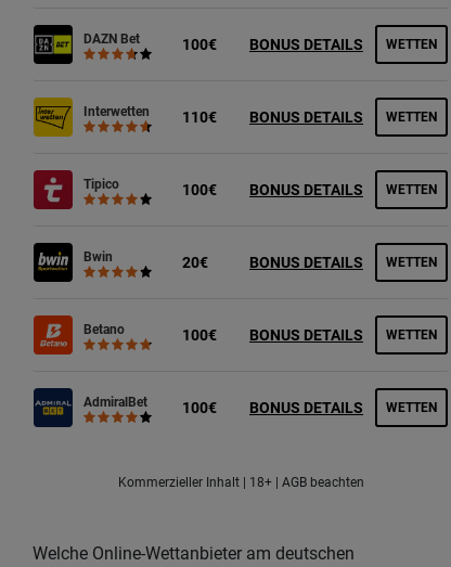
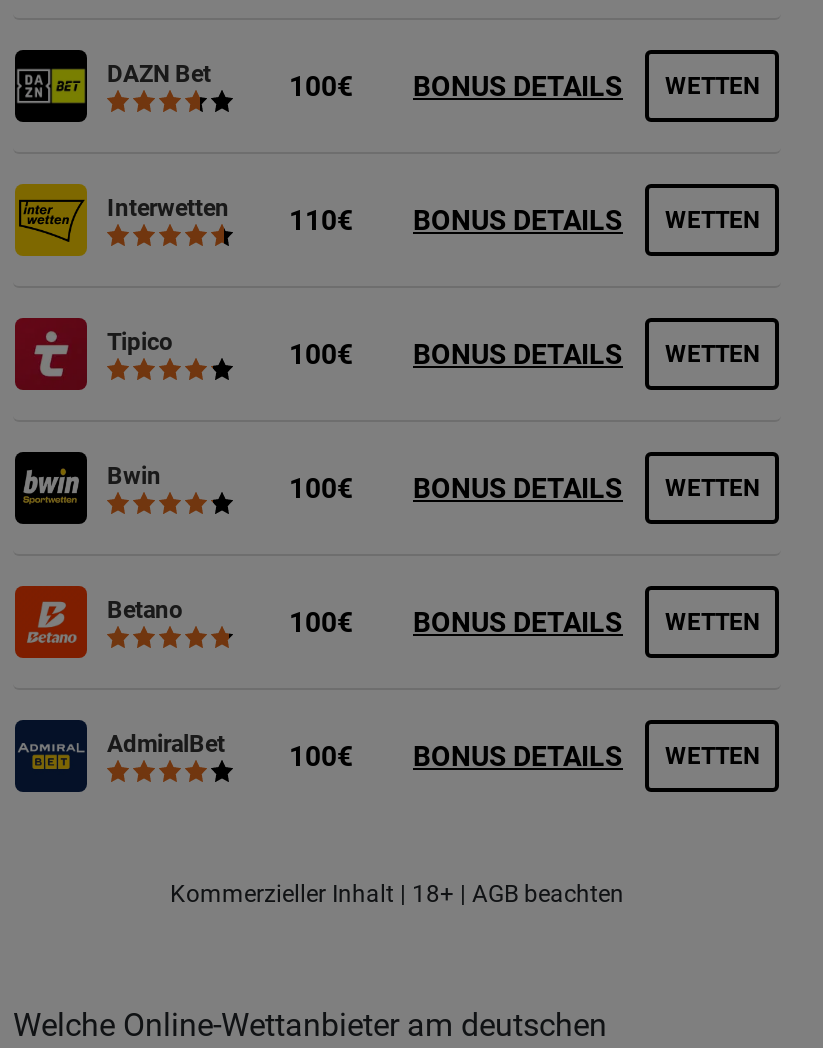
[182,254,208,271] 20€ -> [289,471,353,503] 100€

